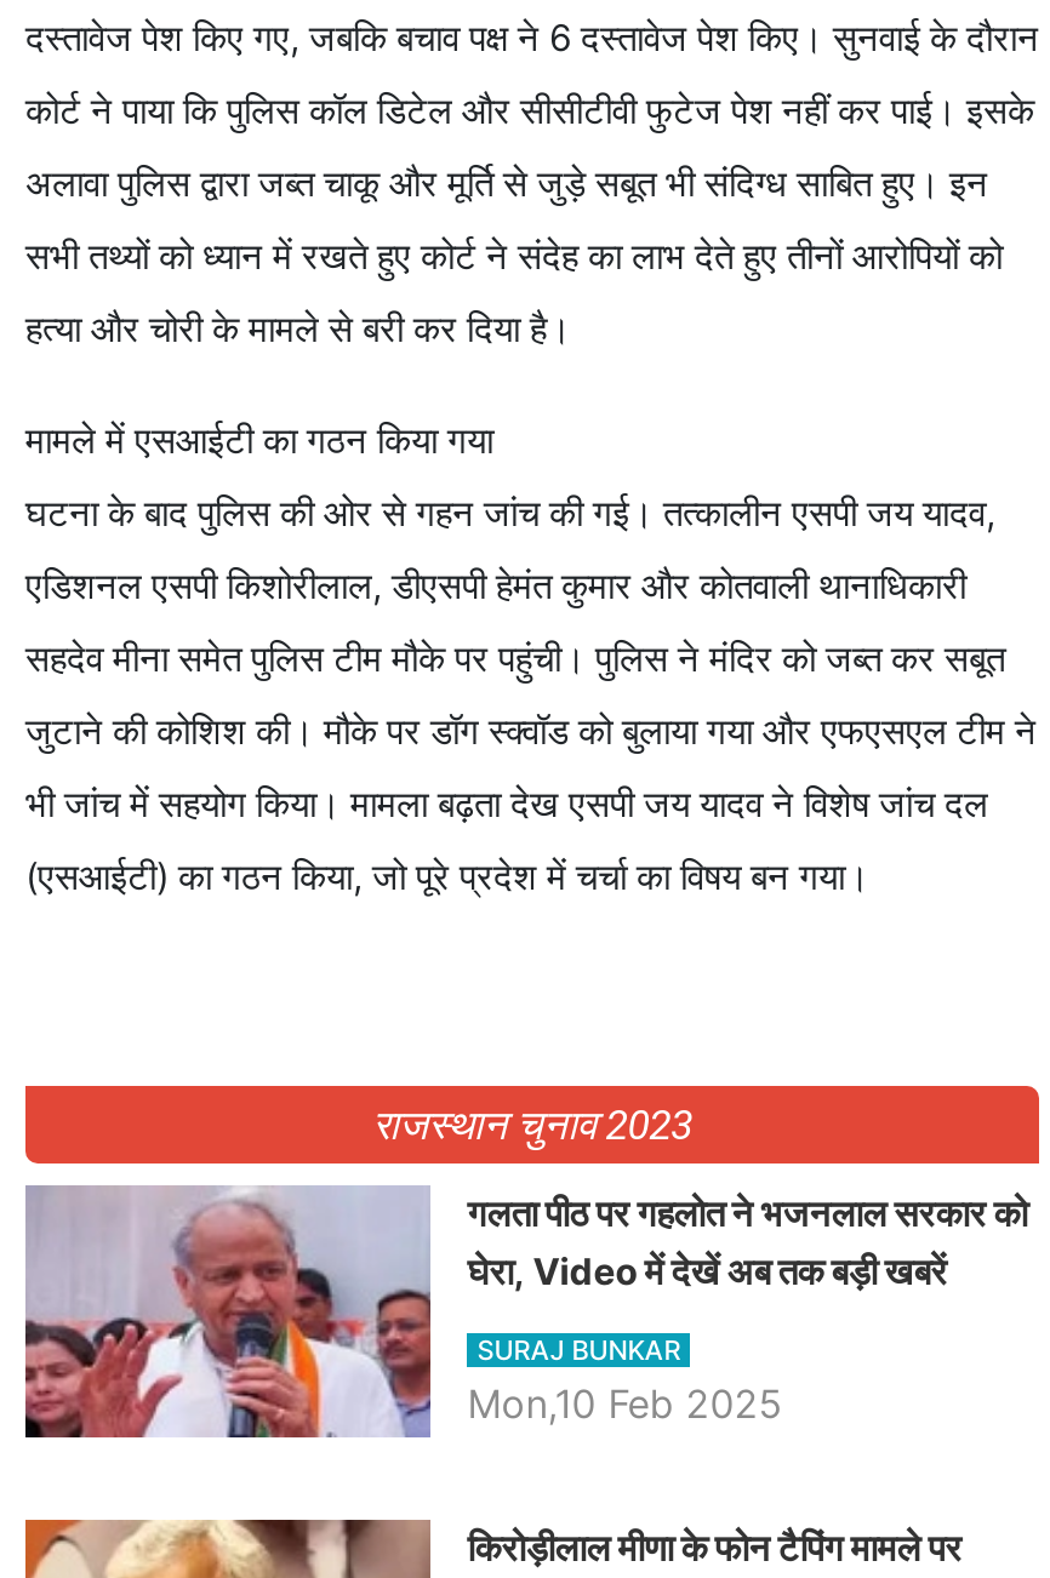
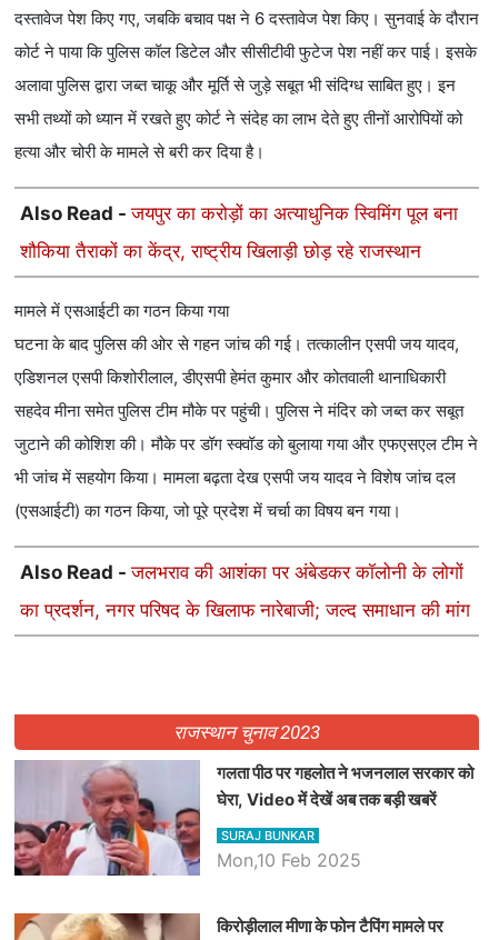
none -> [20,202,458,262] Also Read - जयपुर का करोड़ों का अत्याधुनिक स्विमिंग पूल बना | शौकिया तैराकों का केंद्र, राष्ट्रीय खिलाड़ी छोड़ रहे राजस्थान
none -> [20,561,470,621] Also Read - जलभराव की आशंका पर अंबेडकर कॉलोनी के लोगों | का प्रदर्शन, नगर परिषद के खिलाफ नारेबाजी; जल्द समाधान की मांग

